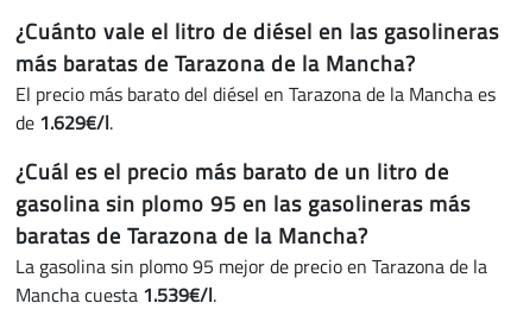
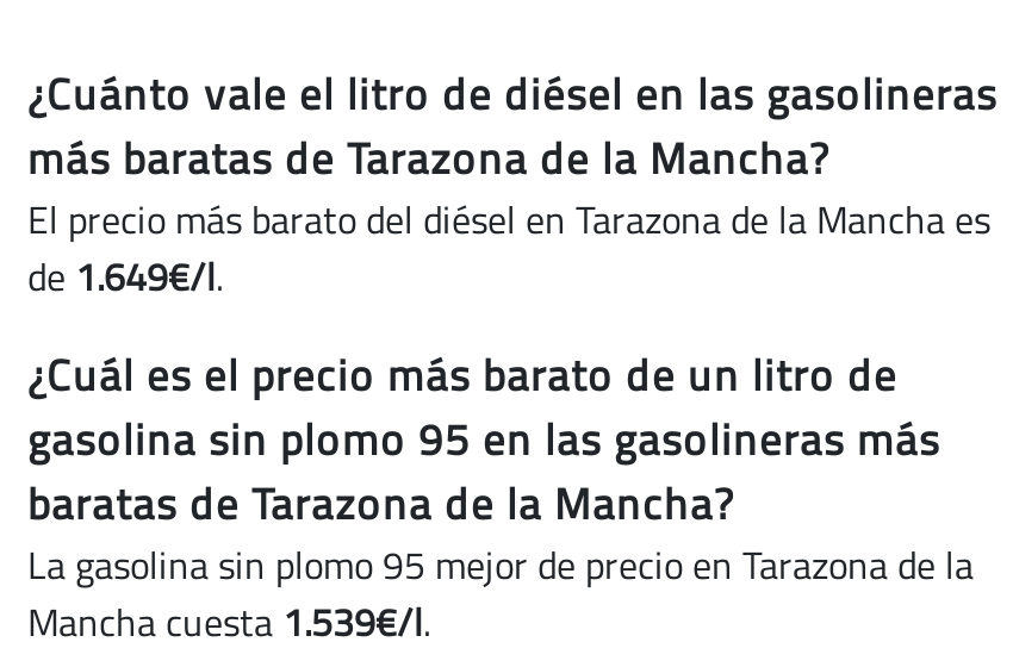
[15,108,113,137] de 1.629€/l. -> [27,248,223,305] de 1.649€/l.

